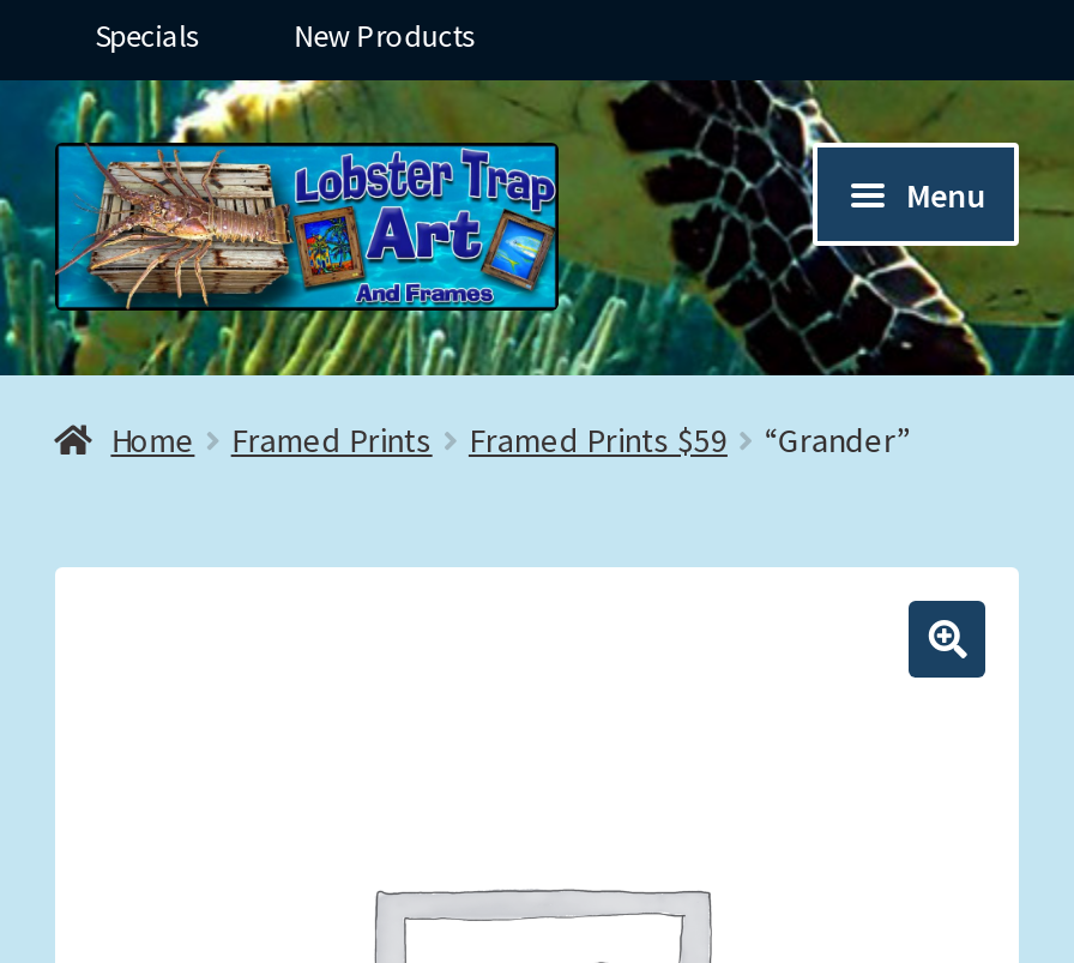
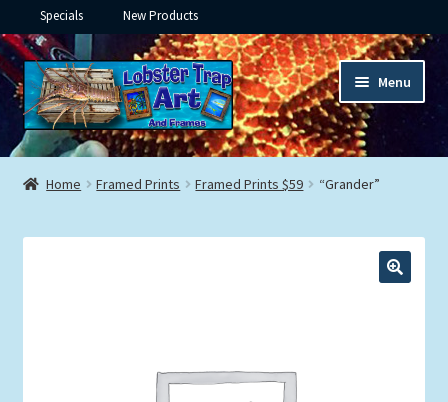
[7,78,1067,378] [image] -> [3,33,445,158] [image]

